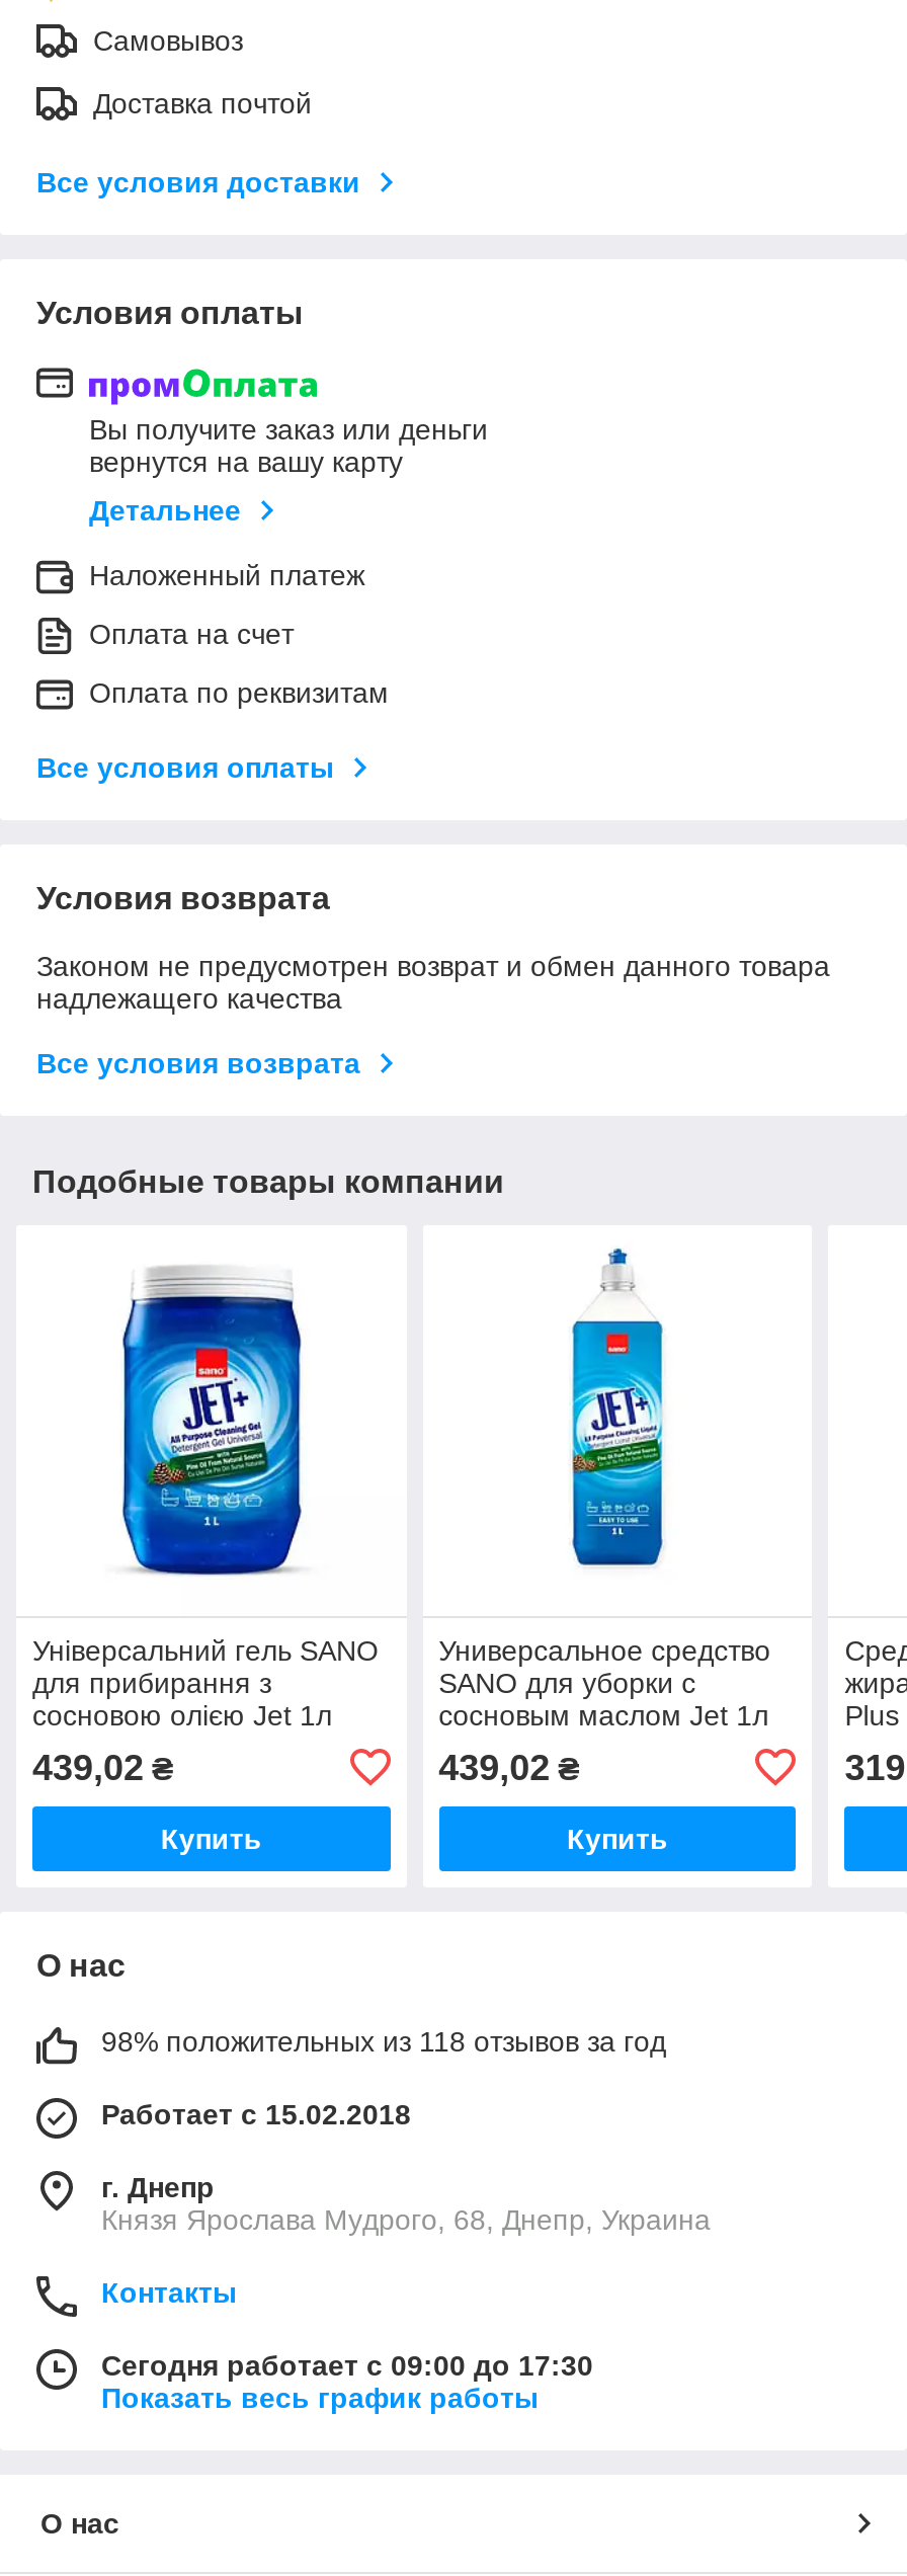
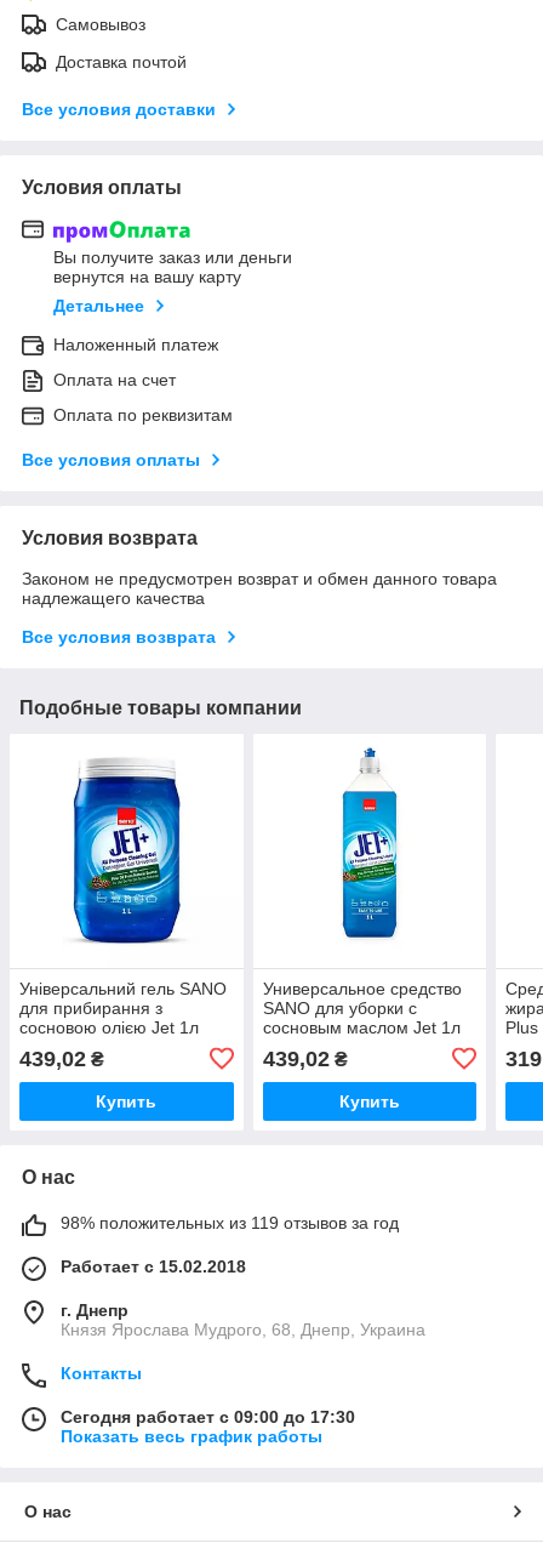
[101,2025,666,2057] 98% положительных из 118 отзывов за год -> [61,1213,399,1232] 98% положительных из 119 отзывов за год

